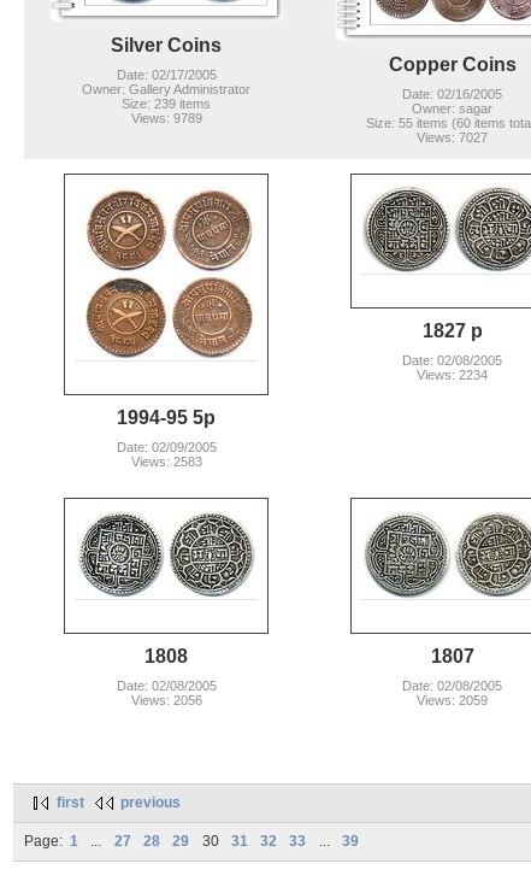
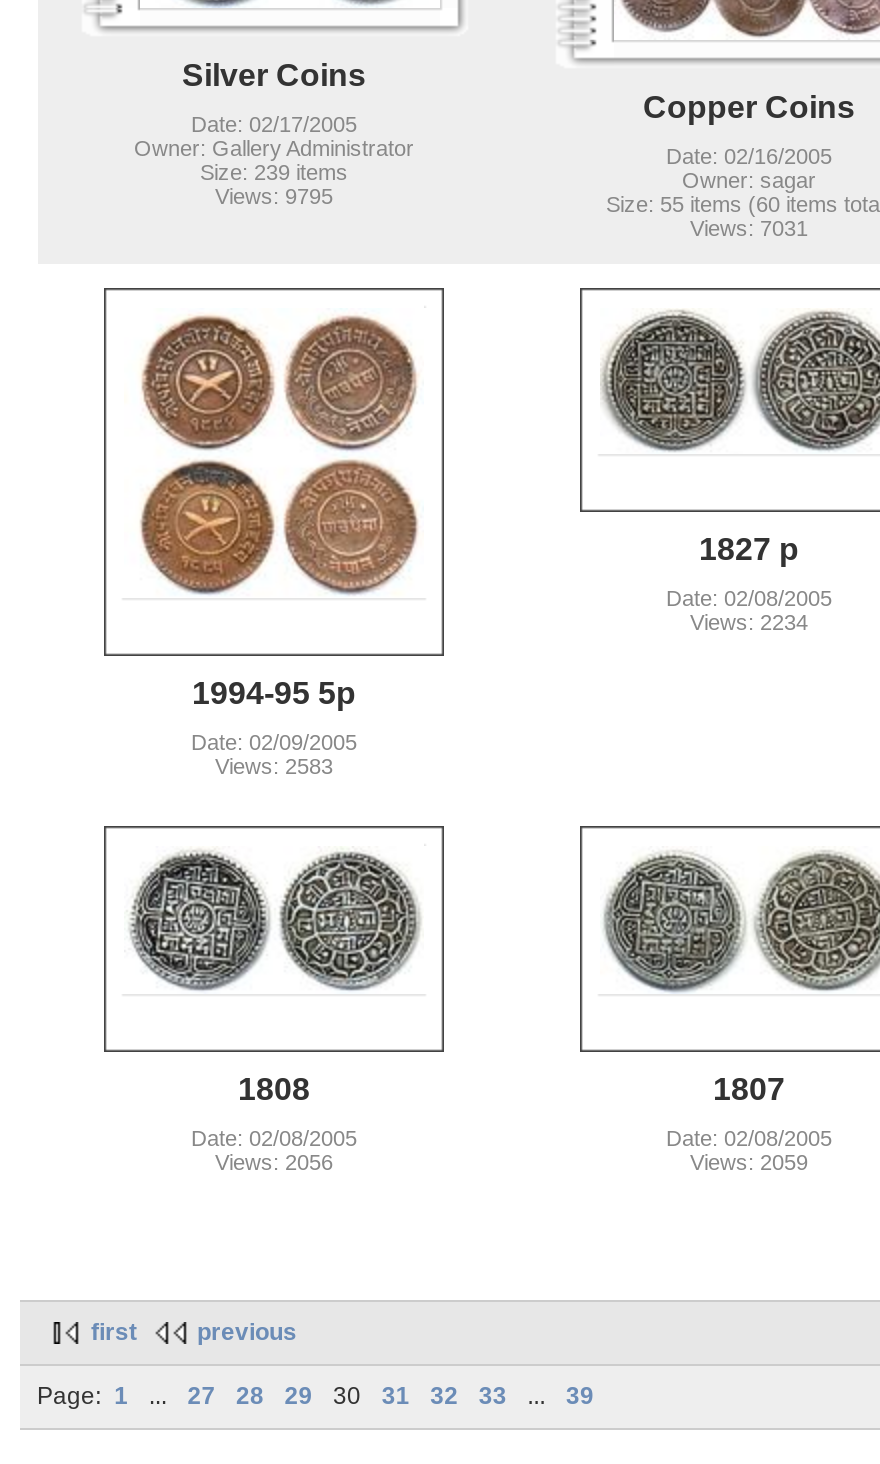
[131,111,202,126] Views: 9789 -> [215,185,333,209] Views: 9795
[417,131,488,145] Views: 7027 -> [690,217,808,241] Views: 7031

